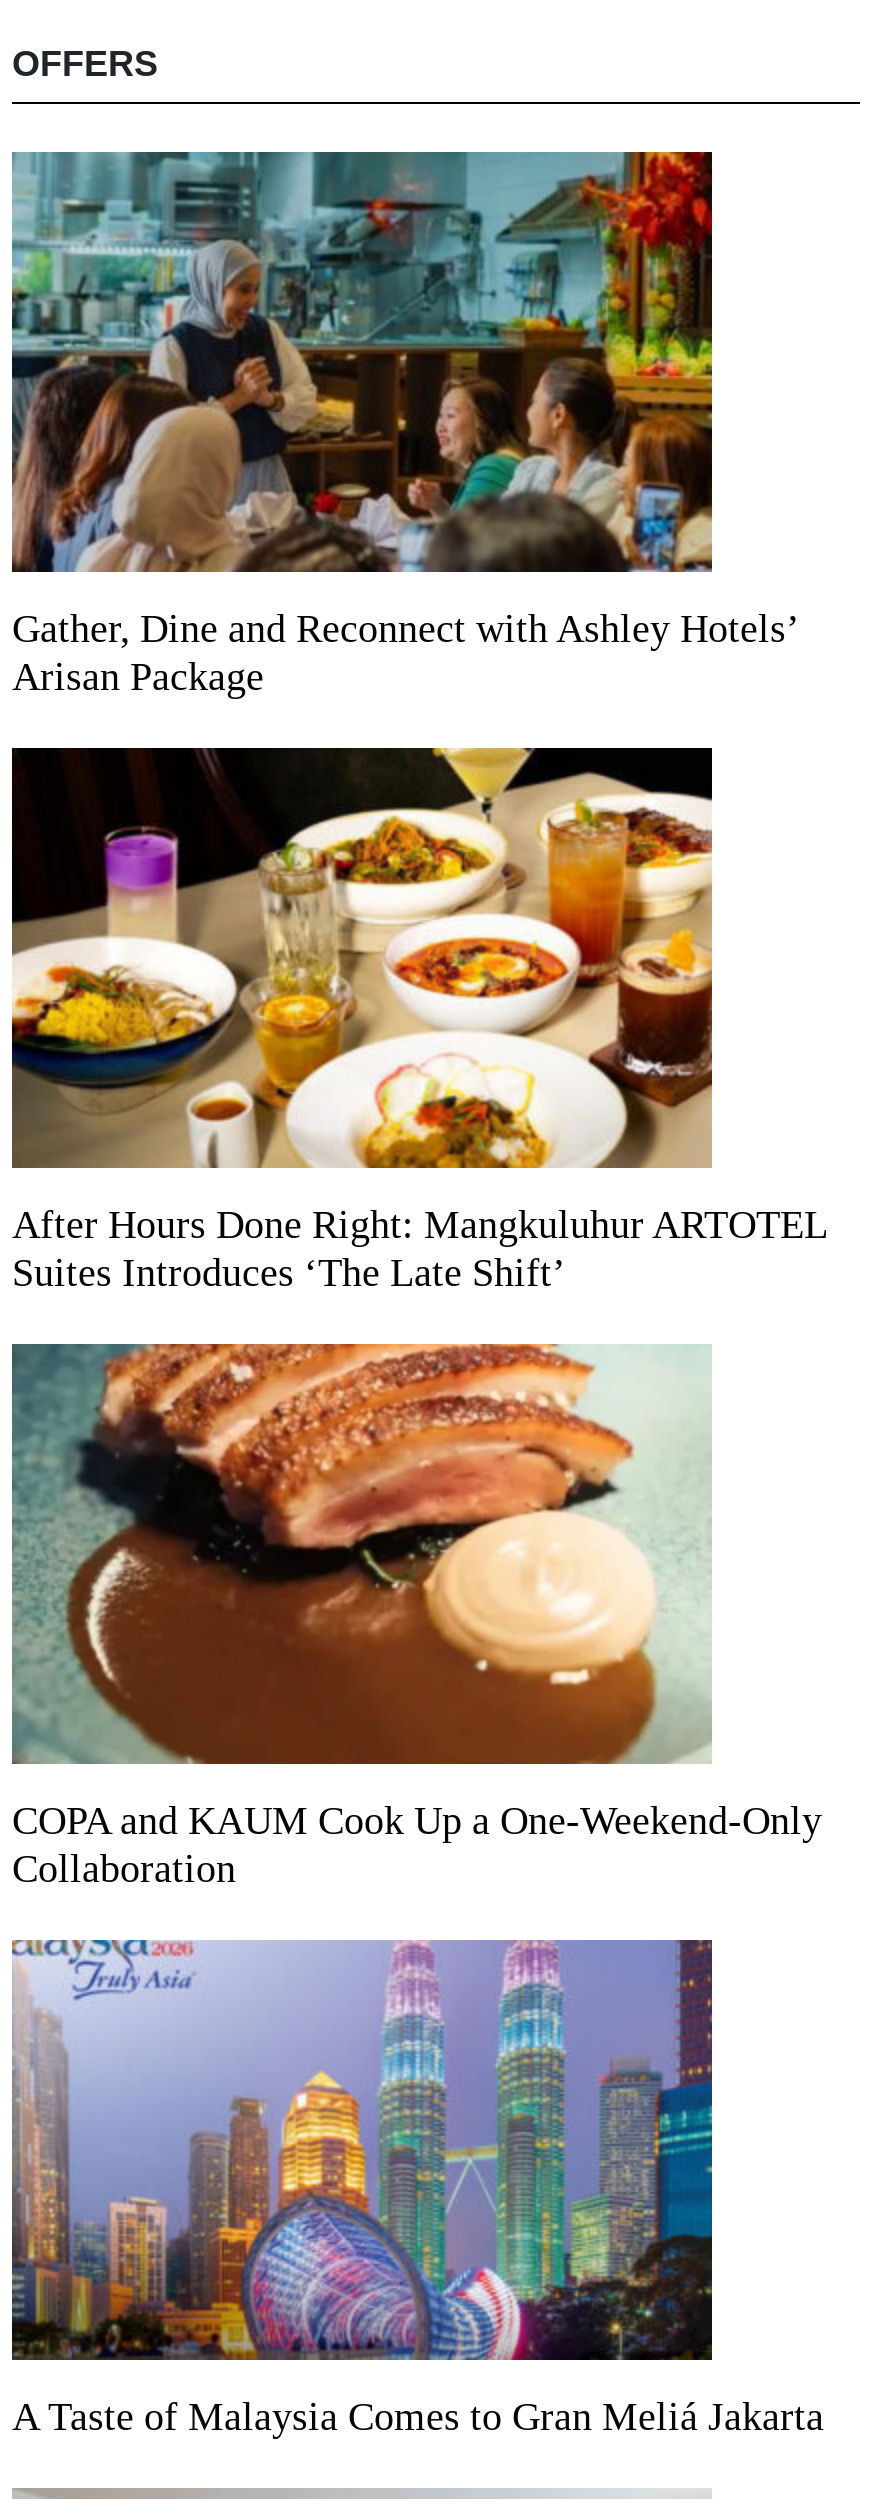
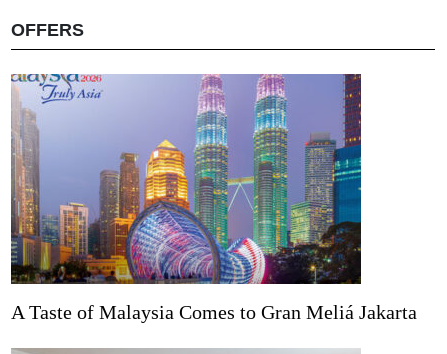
[10,149,798,697] [image] | Gather, Dine and Reconnect with Ashley Hotels’ | Arisan Package -> none
[10,745,826,1293] [image] | After Hours Done Right: Mangkuluhur ARTOTEL | Suites Introduces ‘The Late Shift’ -> none
[12,1341,822,1889] [image] | COPA and KAUM Cook Up a One-Weekend-Only | Collaboration -> none

